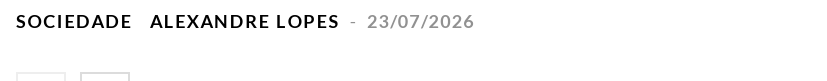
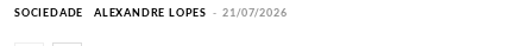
[150,10,475,32] ALEXANDRE LOPES - 23/07/2026 -> [94,6,287,19] ALEXANDRE LOPES - 21/07/2026

